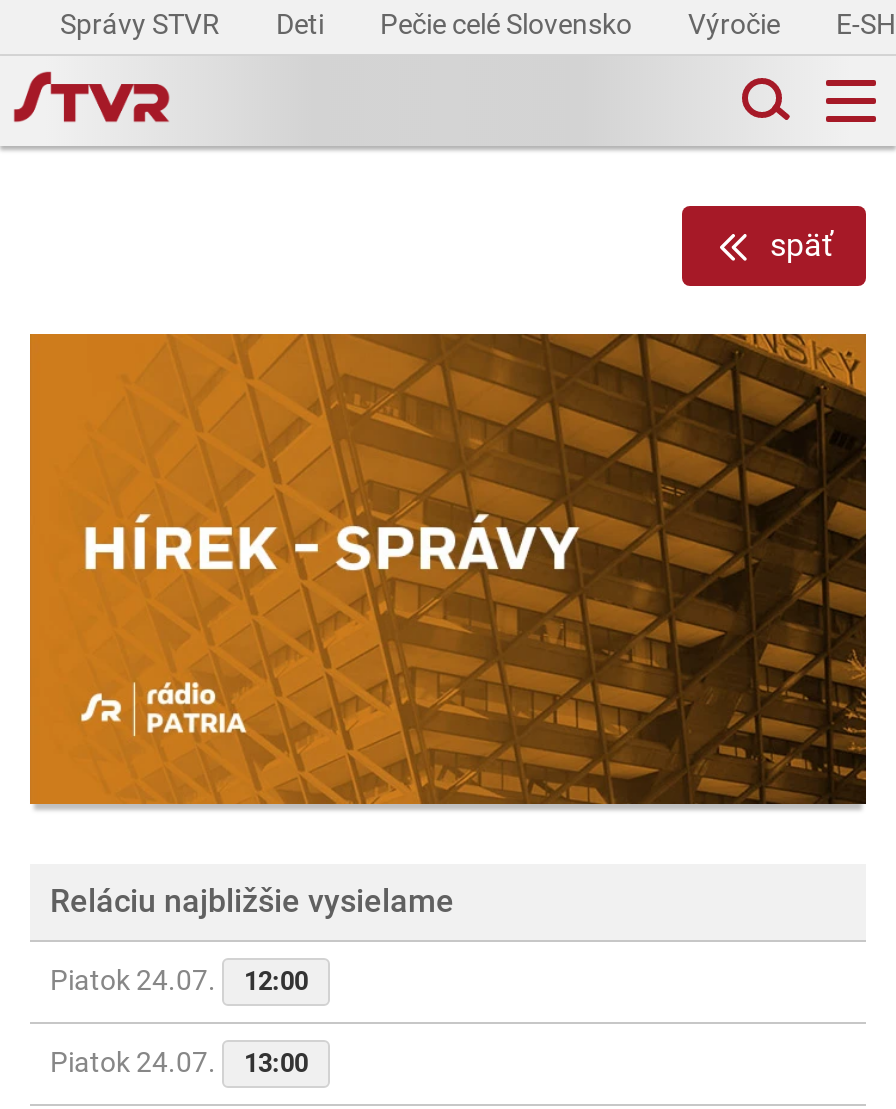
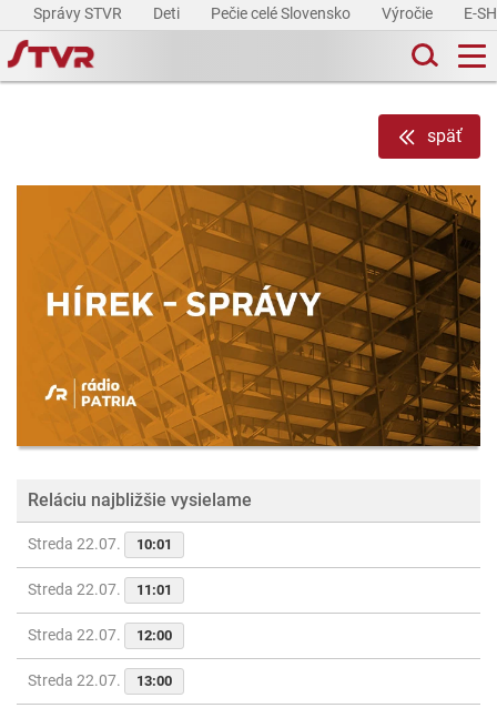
[50,965,222,997] Piatok 24.07. -> [28,535,172,644] Streda 22.07. | 10:01 | Streda 22.07. | 11:01 | Streda 22.07.
[50,1047,308,1079] Piatok 24.07. 13:00 -> [28,672,172,689] Streda 22.07. 13:00

